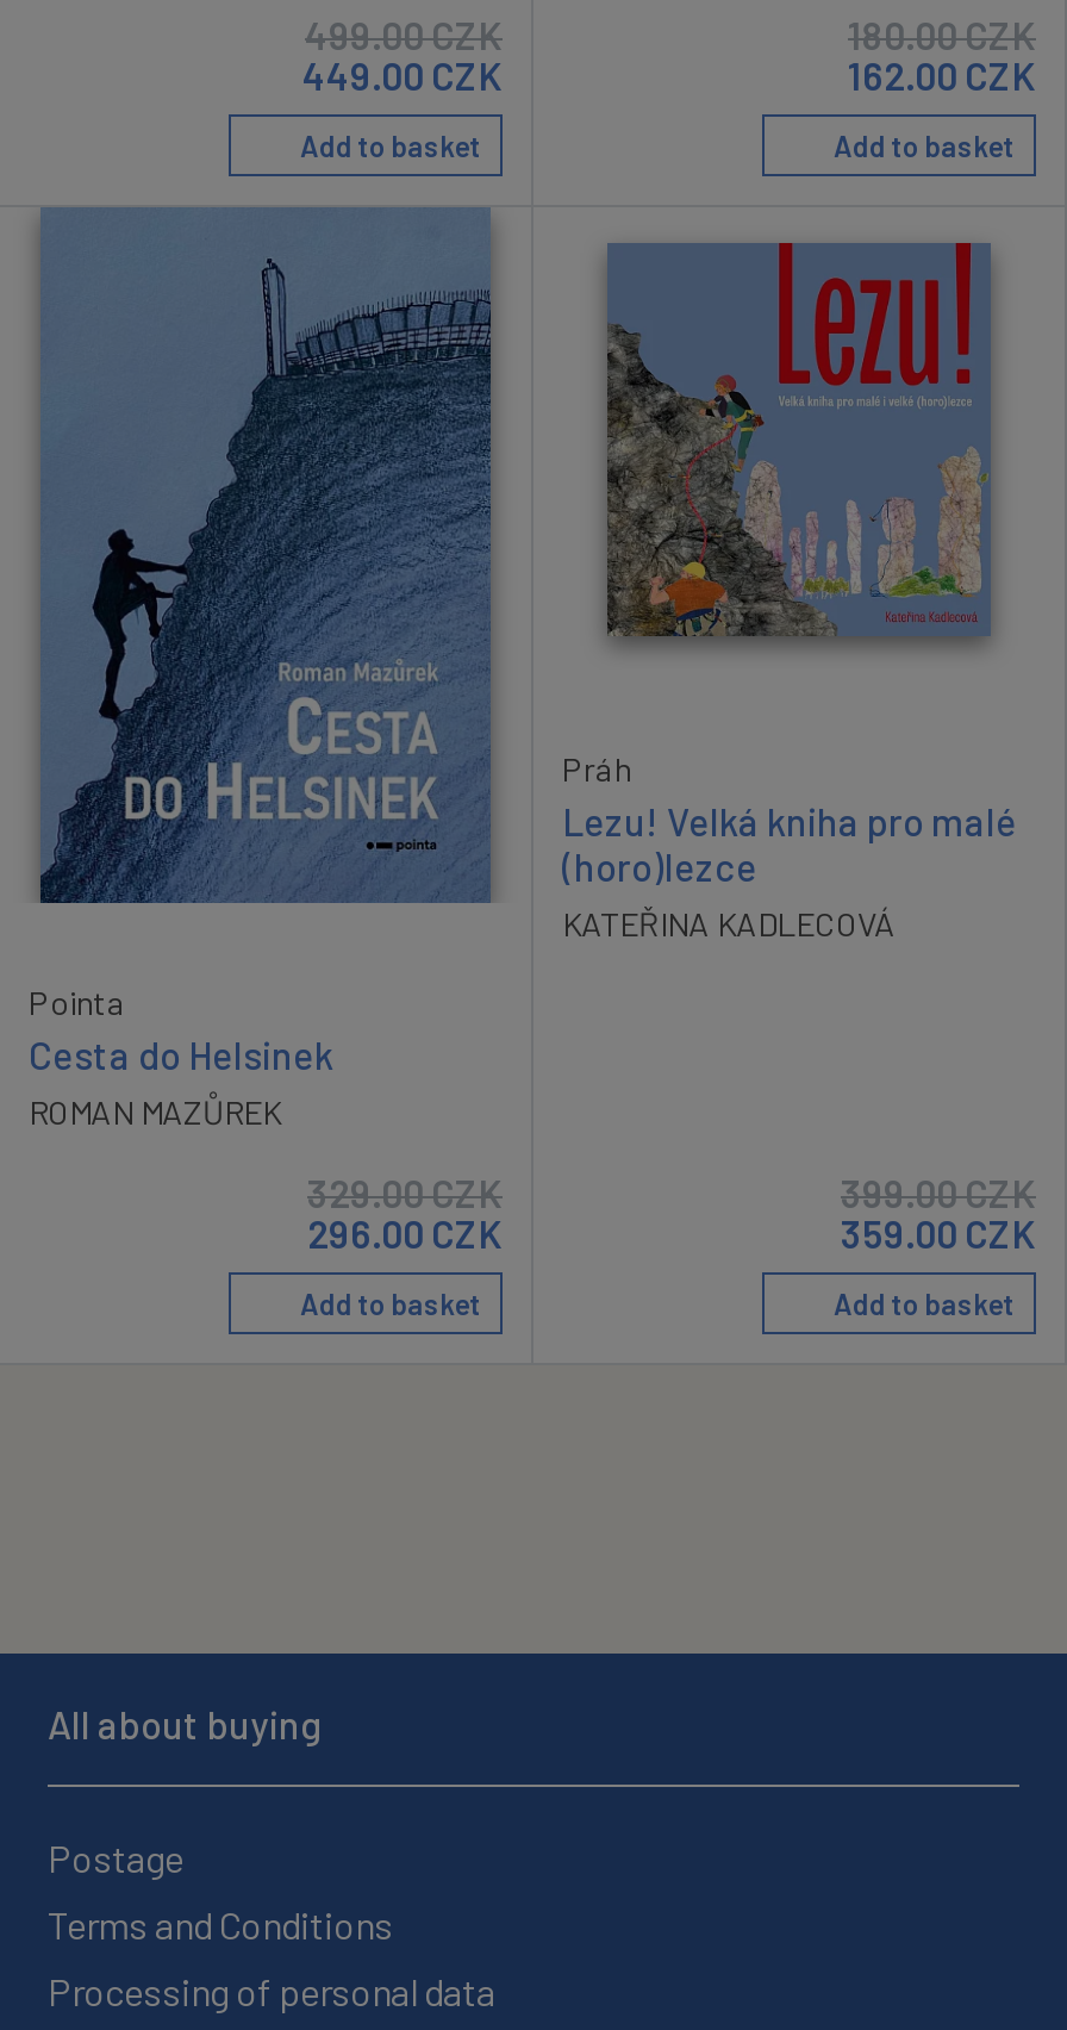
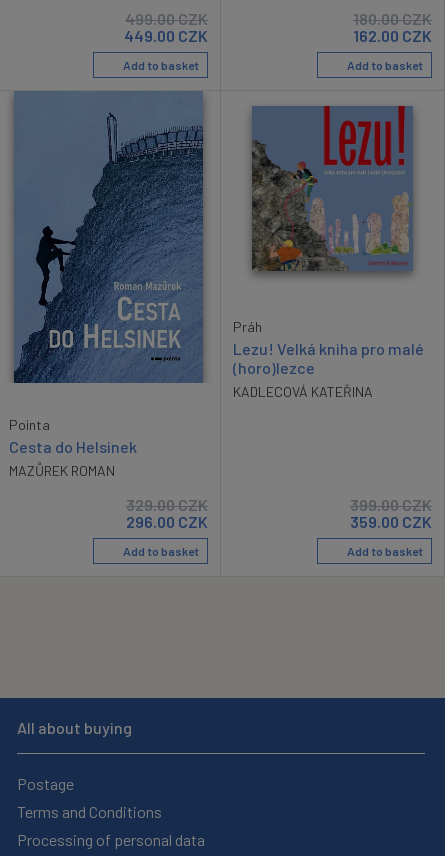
[562,903,896,944] KATEŘINA KADLECOVÁ -> [233,383,373,400] KADLECOVÁ KATEŘINA
[29,1092,281,1132] ROMAN MAZŮREK -> [9,462,115,479] MAZŮREK ROMAN

